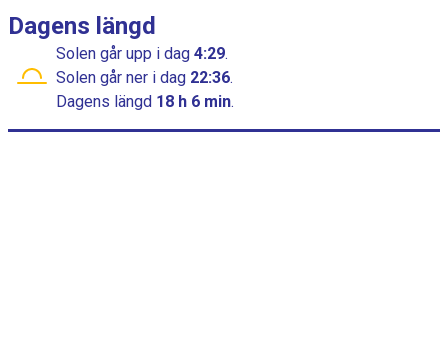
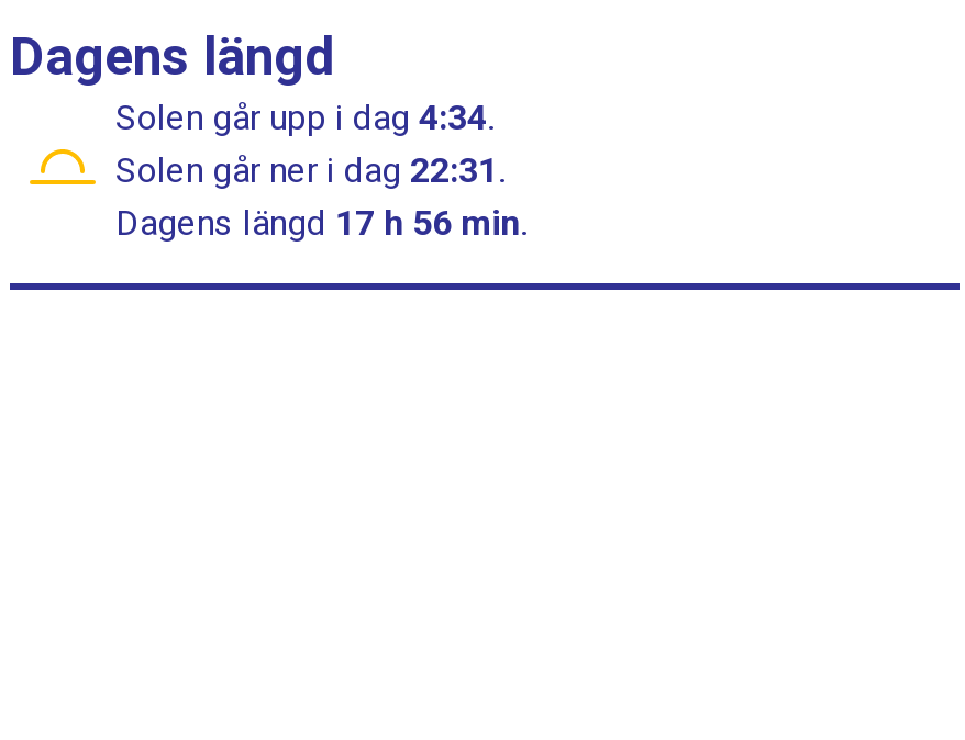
[56,44,232,63] Solen går upp i dag 4:29. -> [115,97,502,138] Solen går upp i dag 4:34.
[56,68,237,87] Solen går ner i dag 22:36. -> [115,149,513,191] Solen går ner i dag 22:31.
[56,92,234,111] Dagens längd 18 h 6 min. -> [115,202,526,244] Dagens längd 17 h 56 min.

